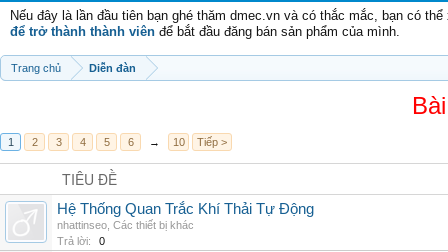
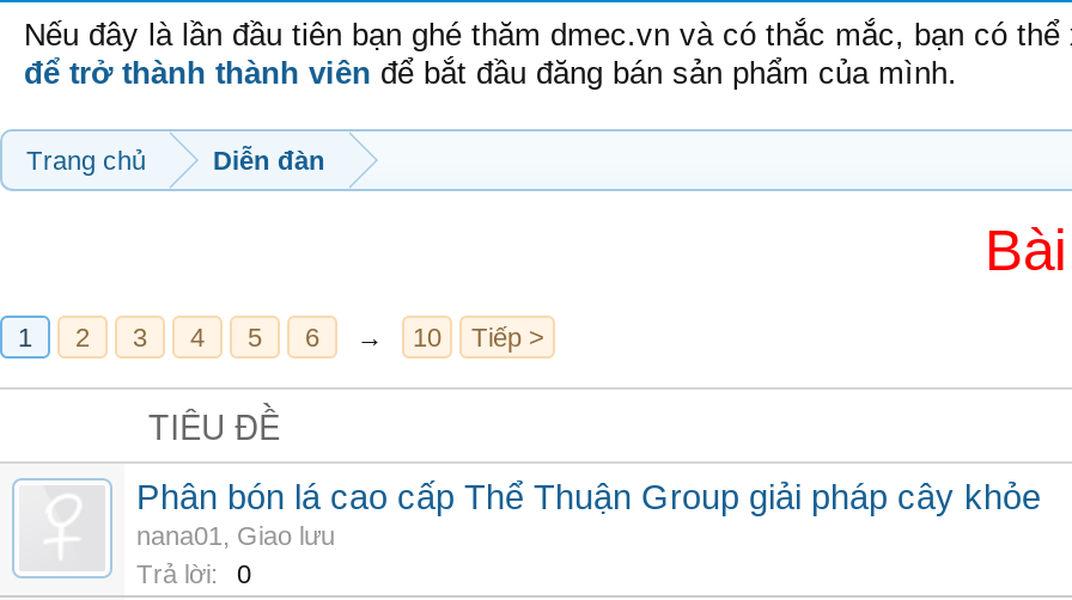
[57,201,314,231] Hệ Thống Quan Trắc Khí Thải Tự Động | nhattinseo, Các thiết bị khác -> [136,478,1041,550] Phân bón lá cao cấp Thể Thuận Group giải pháp cây khỏe | nana01, Giao lưu

